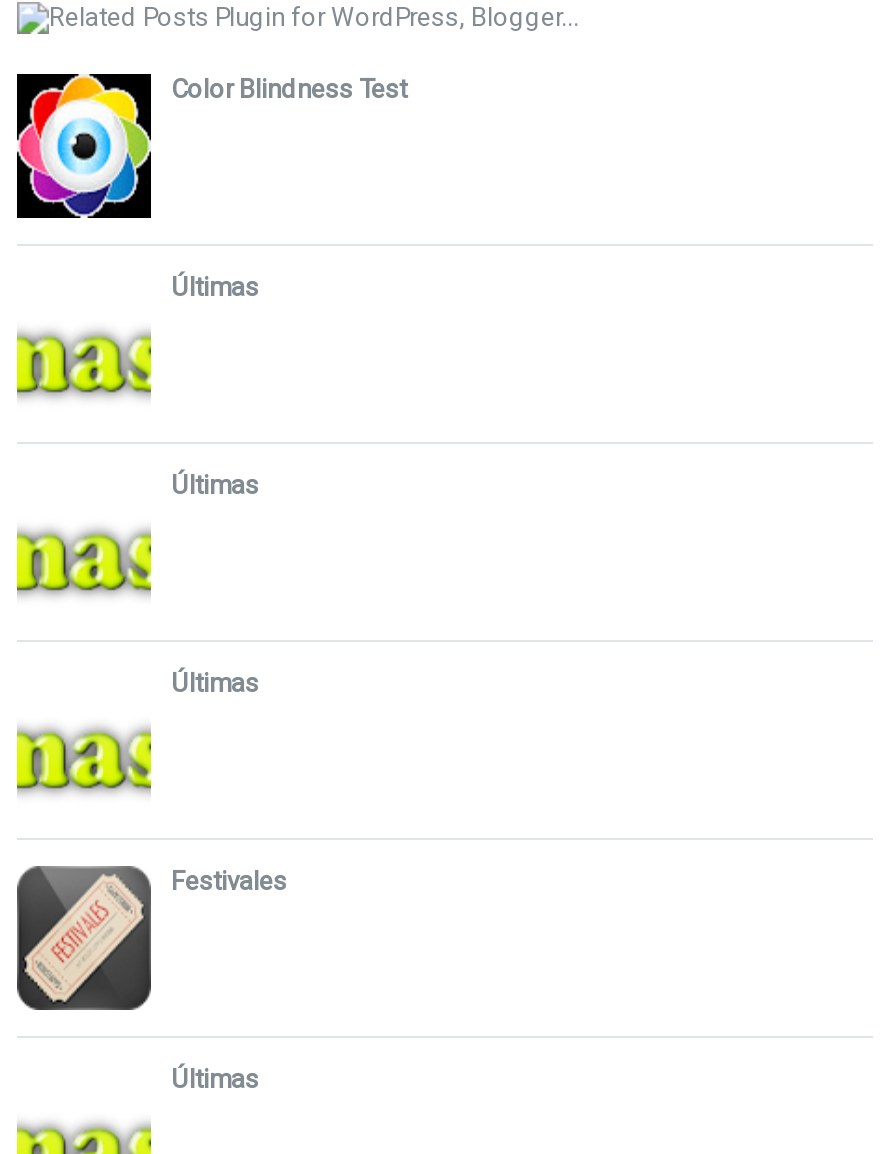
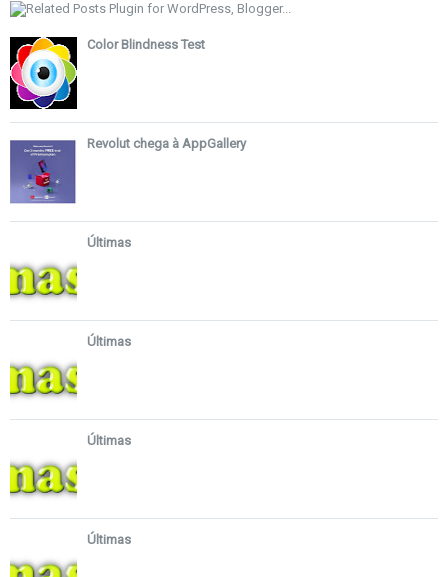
none -> [9,136,246,204] [image] | Revolut chega à AppGallery
moved [15,273,259,699] -> [9,235,131,448]: [image] | Últimas | Últimas | Últimas
moved [15,720,155,798] -> [9,459,79,498]: [image]
[15,864,287,1012] [image] | Festivales -> none

